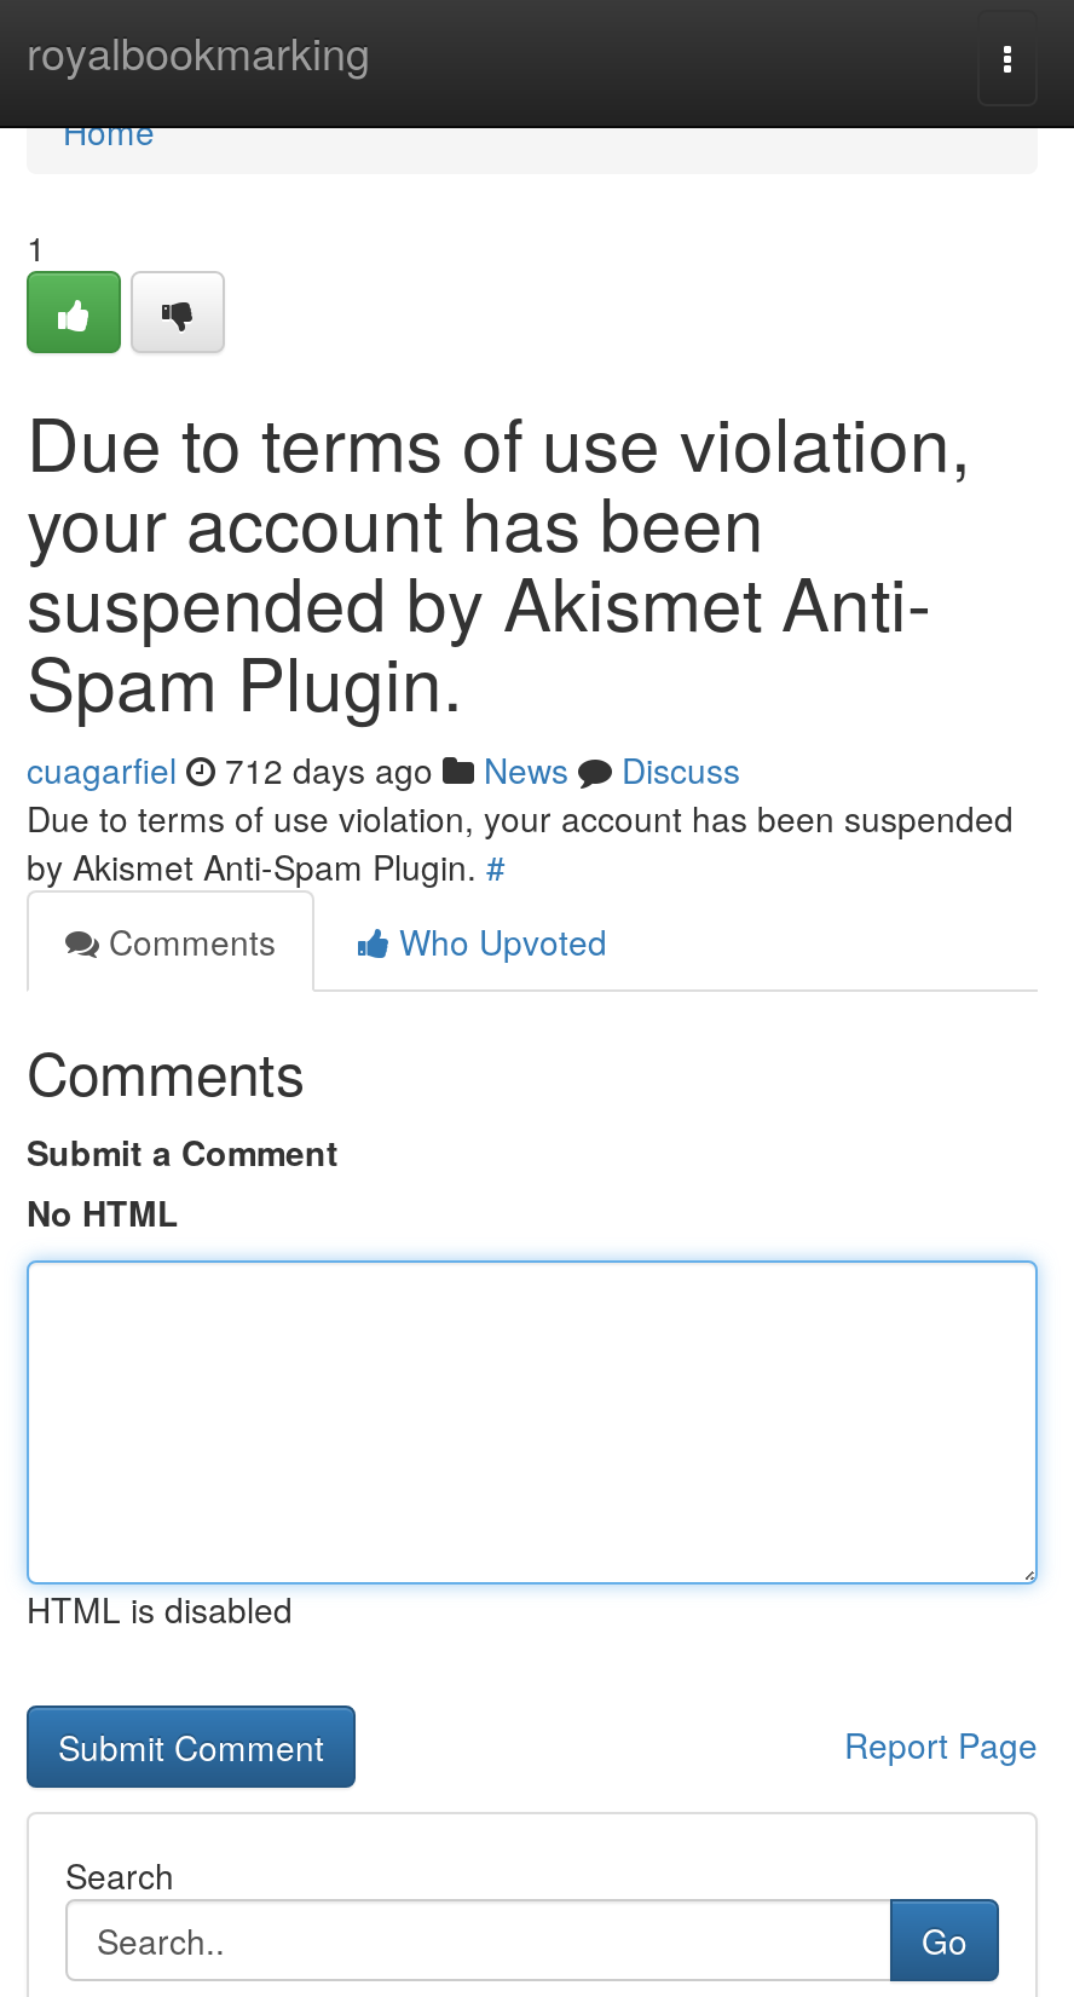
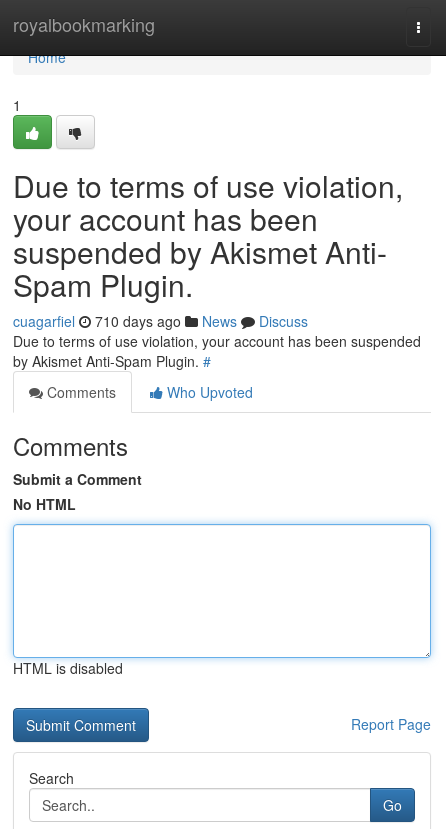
[27,745,740,793] cuagarfiel 712 days ago News Discuss -> [13,311,308,331] cuagarfiel 710 days ago News Discuss

